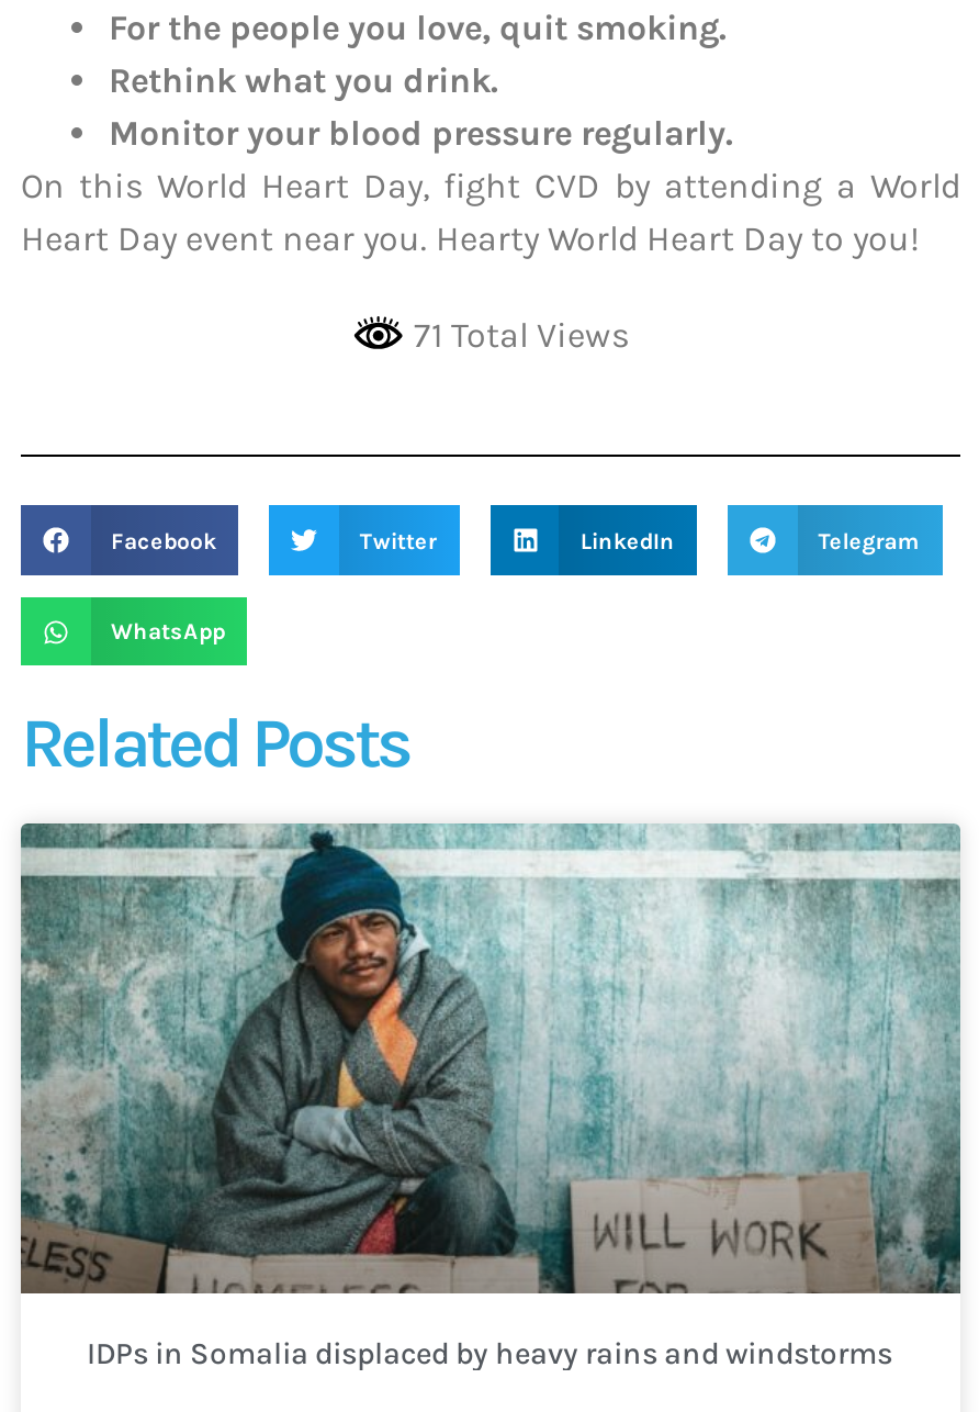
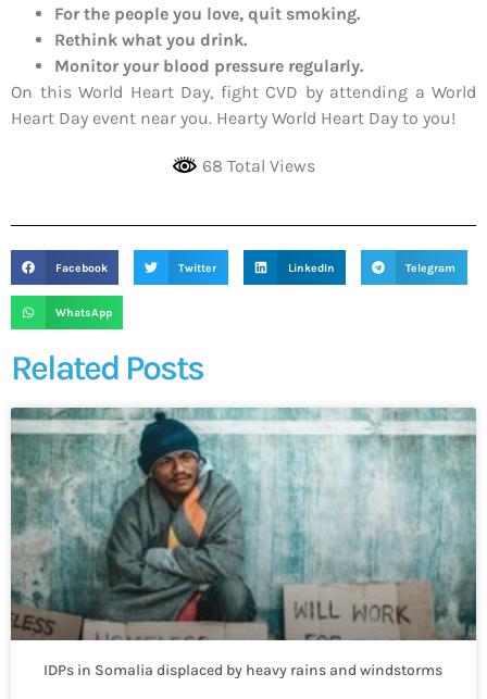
[405,313,629,355] 71 Total Views -> [198,155,315,176] 68 Total Views

